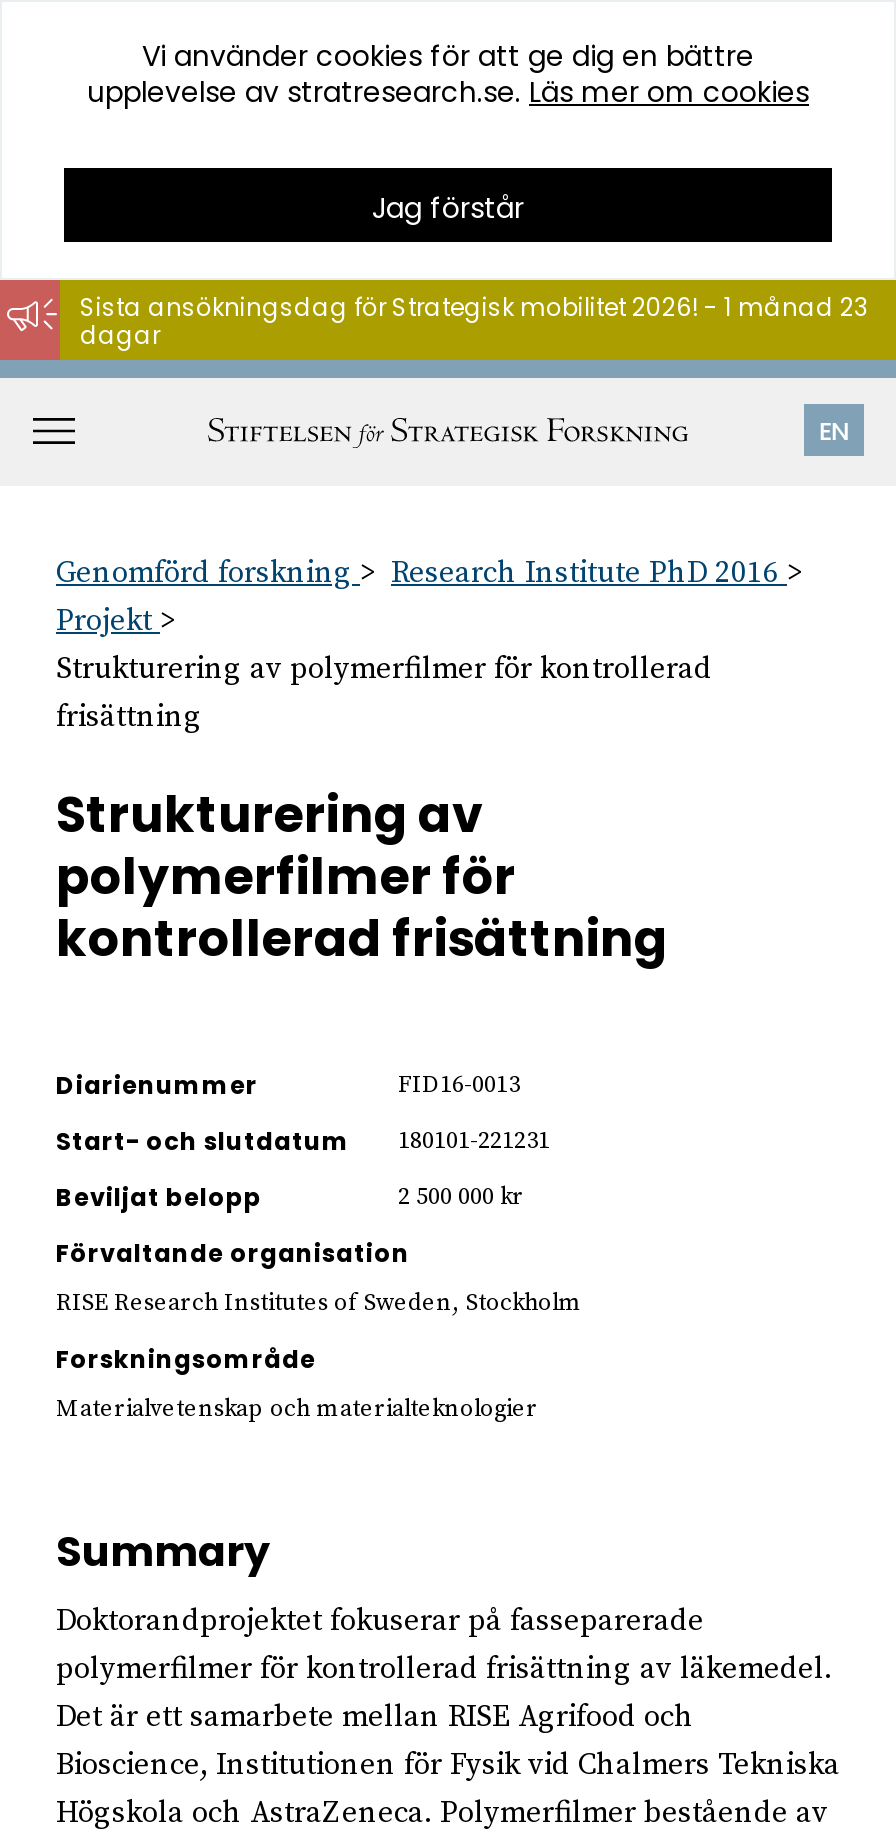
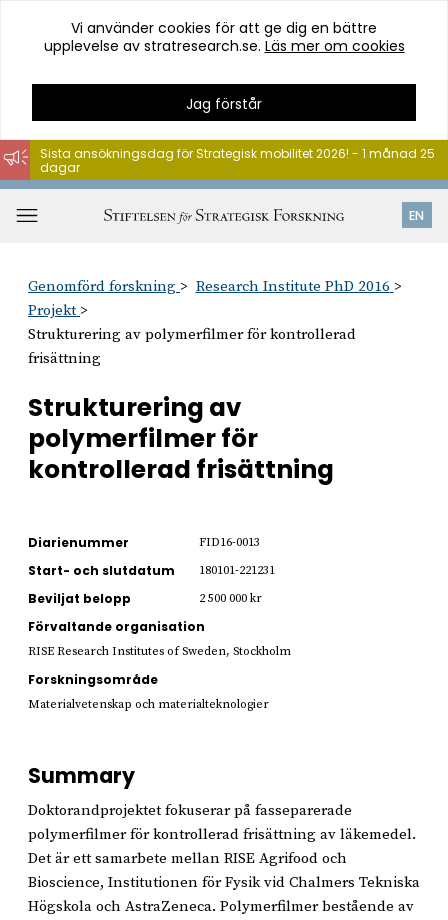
[80,290,868,324] Sista ansökningsdag för Strategisk mobilitet 2026! - 1 månad 23 -> [40,145,435,162] Sista ansökningsdag för Strategisk mobilitet 2026! - 1 månad 25

